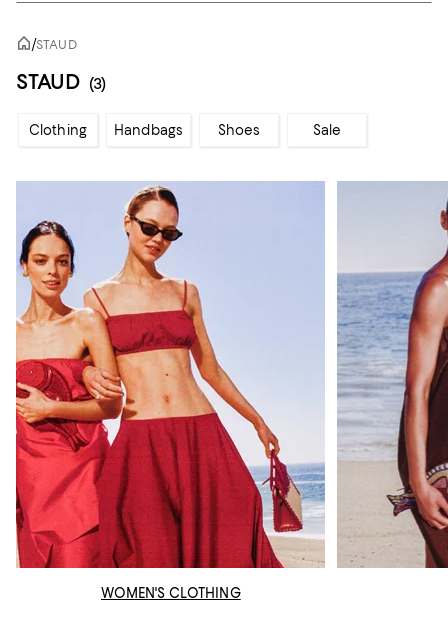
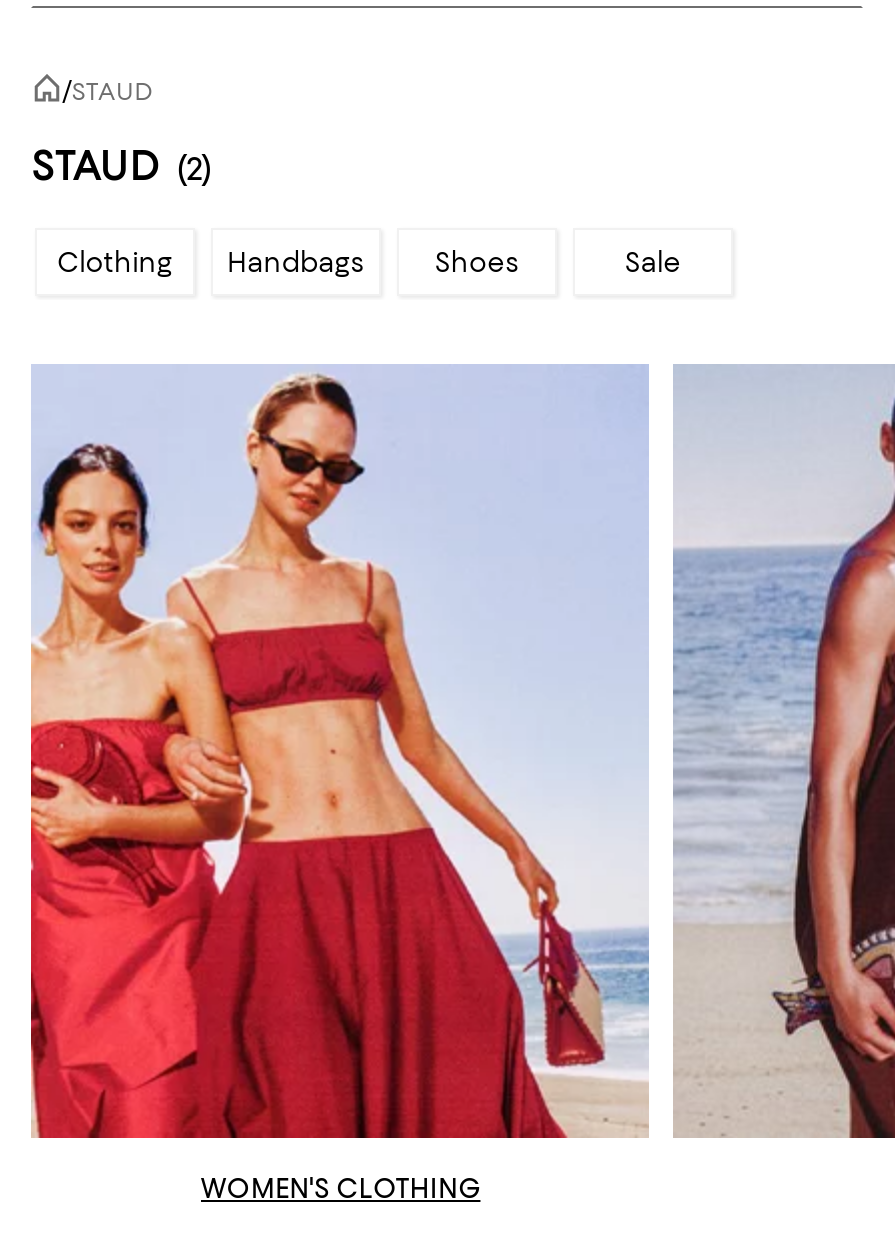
[16,69,106,94] STAUD (3) -> [31,140,212,190] STAUD (2)

